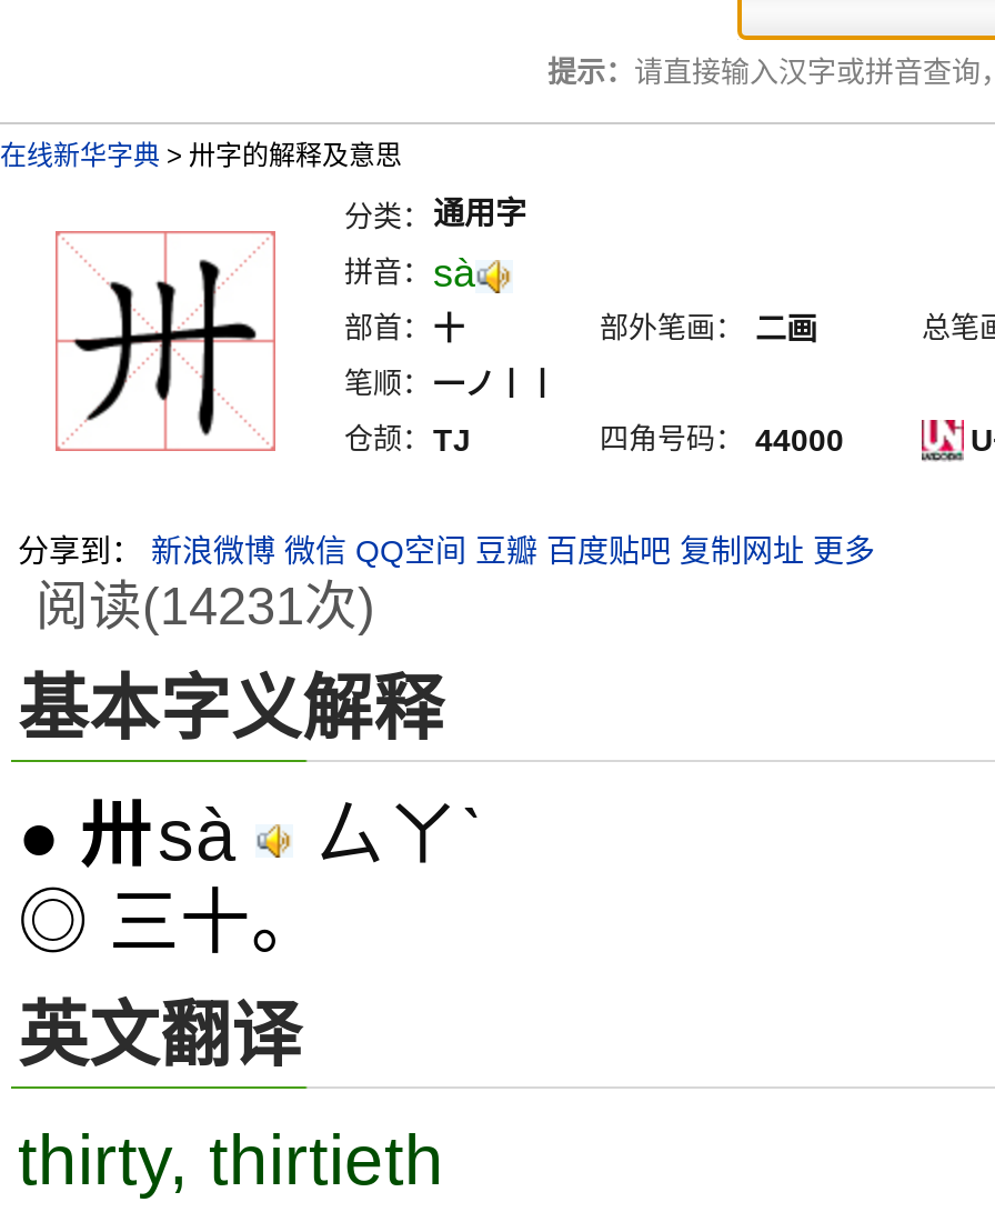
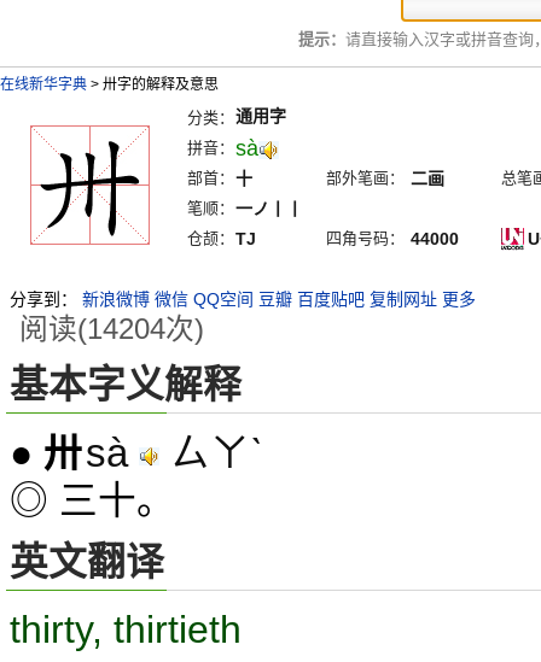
[36,578,375,635] 阅读(14231次) -> [19,314,204,345] 阅读(14204次)

